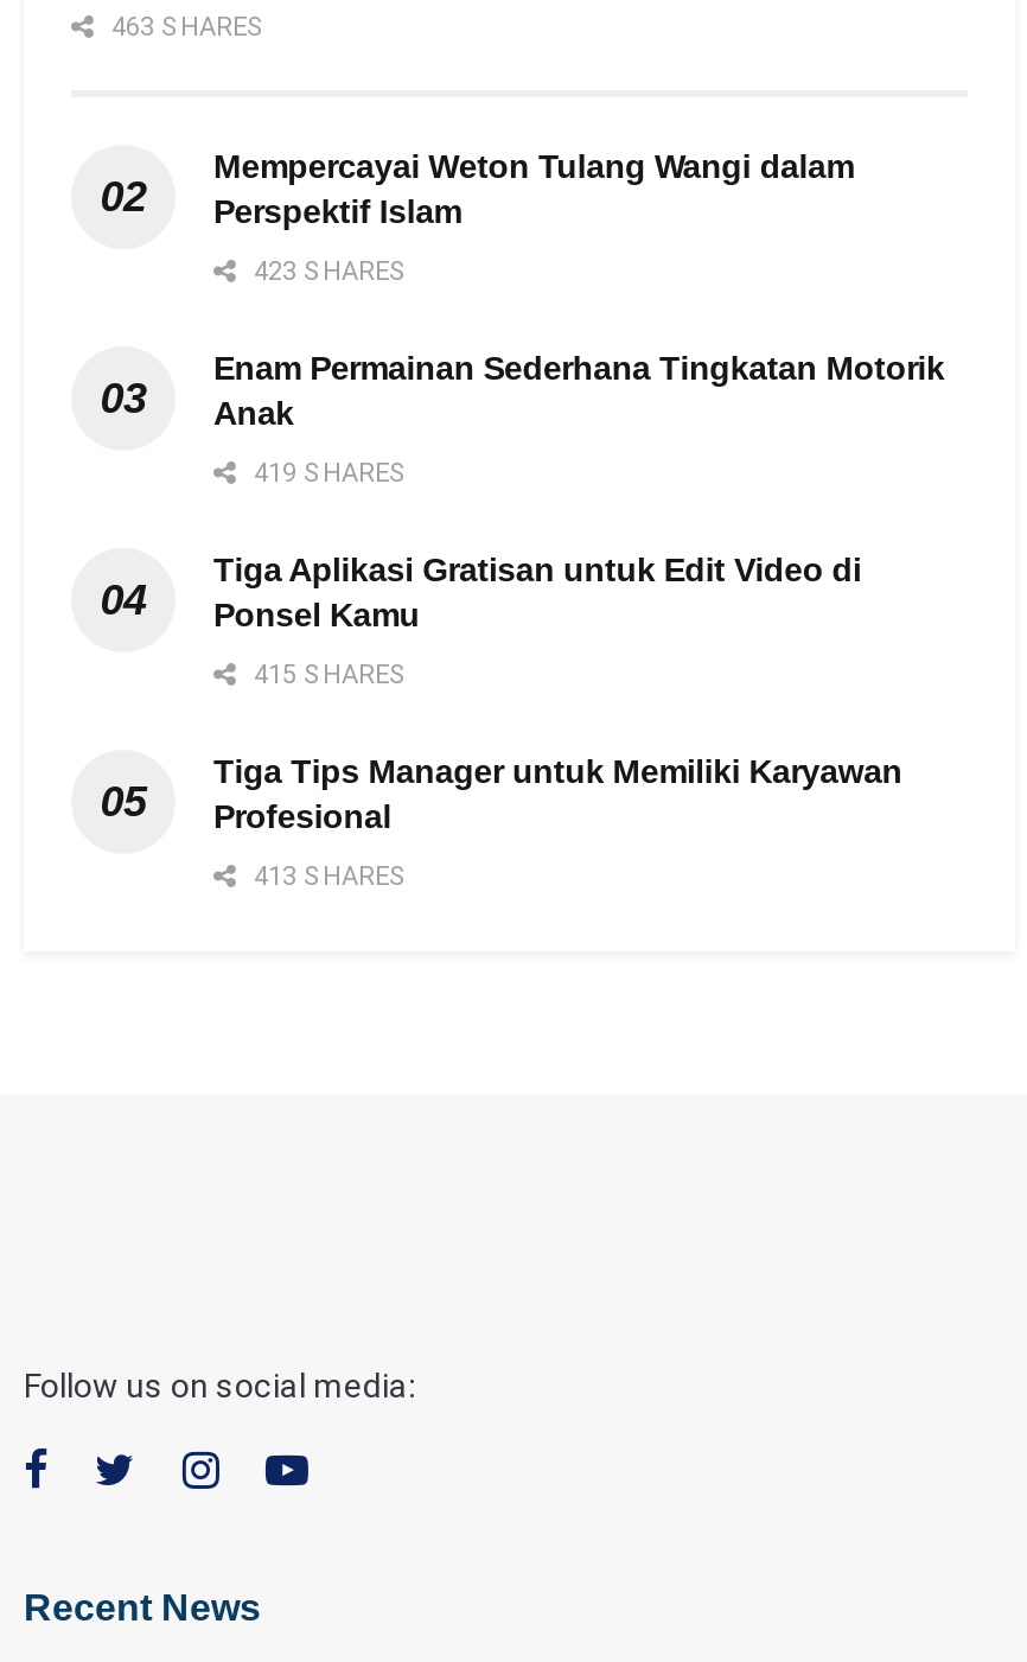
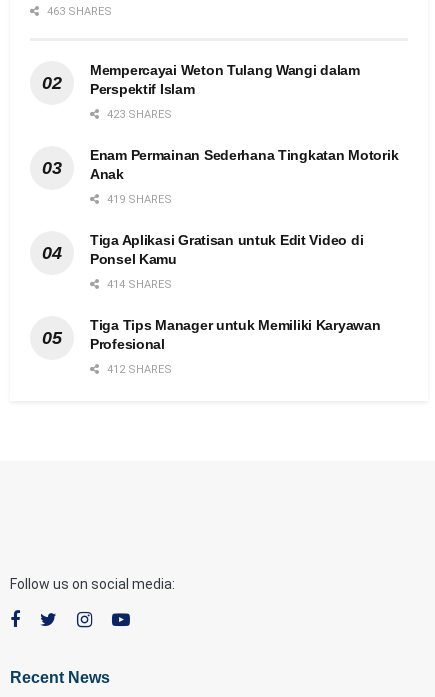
[247,660,408,691] 415 SHARES -> [104,278,172,291] 414 SHARES
[247,862,408,893] 413 SHARES -> [104,363,172,376] 412 SHARES

